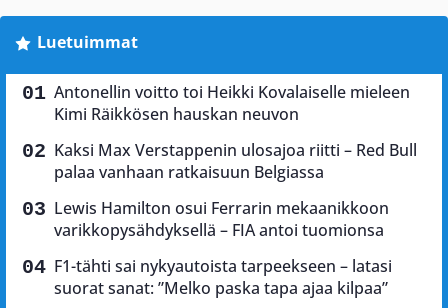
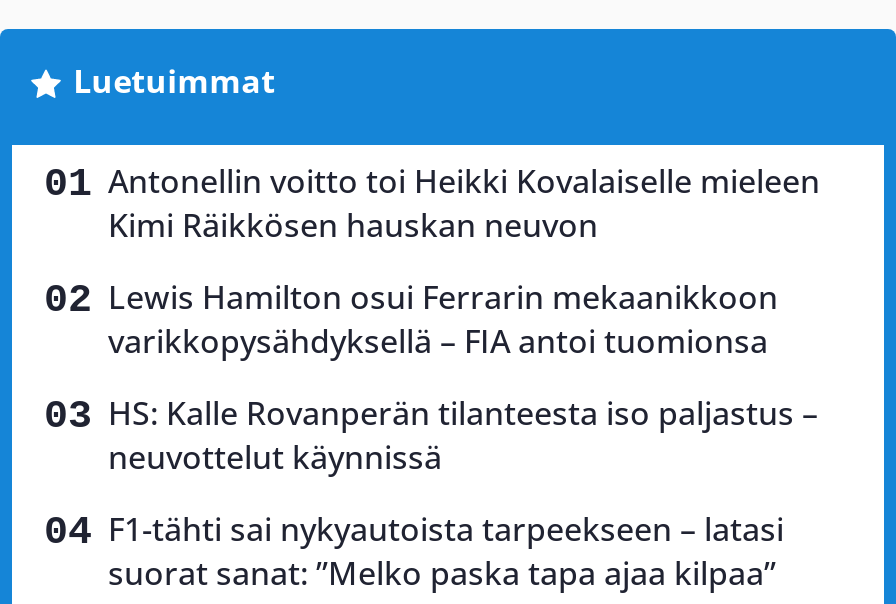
[54,139,417,183] Kaksi Max Verstappenin ulosajoa riitti – Red Bull | palaa vanhaan ratkaisuun Belgiassa -> none
moved [54,197,389,241] -> [108,275,778,363]: Lewis Hamilton osui Ferrarin mekaanikkoon | varikkopysähdyksellä – FIA antoi tuomionsa
none -> [108,391,818,479] HS: Kalle Rovanperän tilanteesta iso paljastus – | neuvottelut käynnissä

